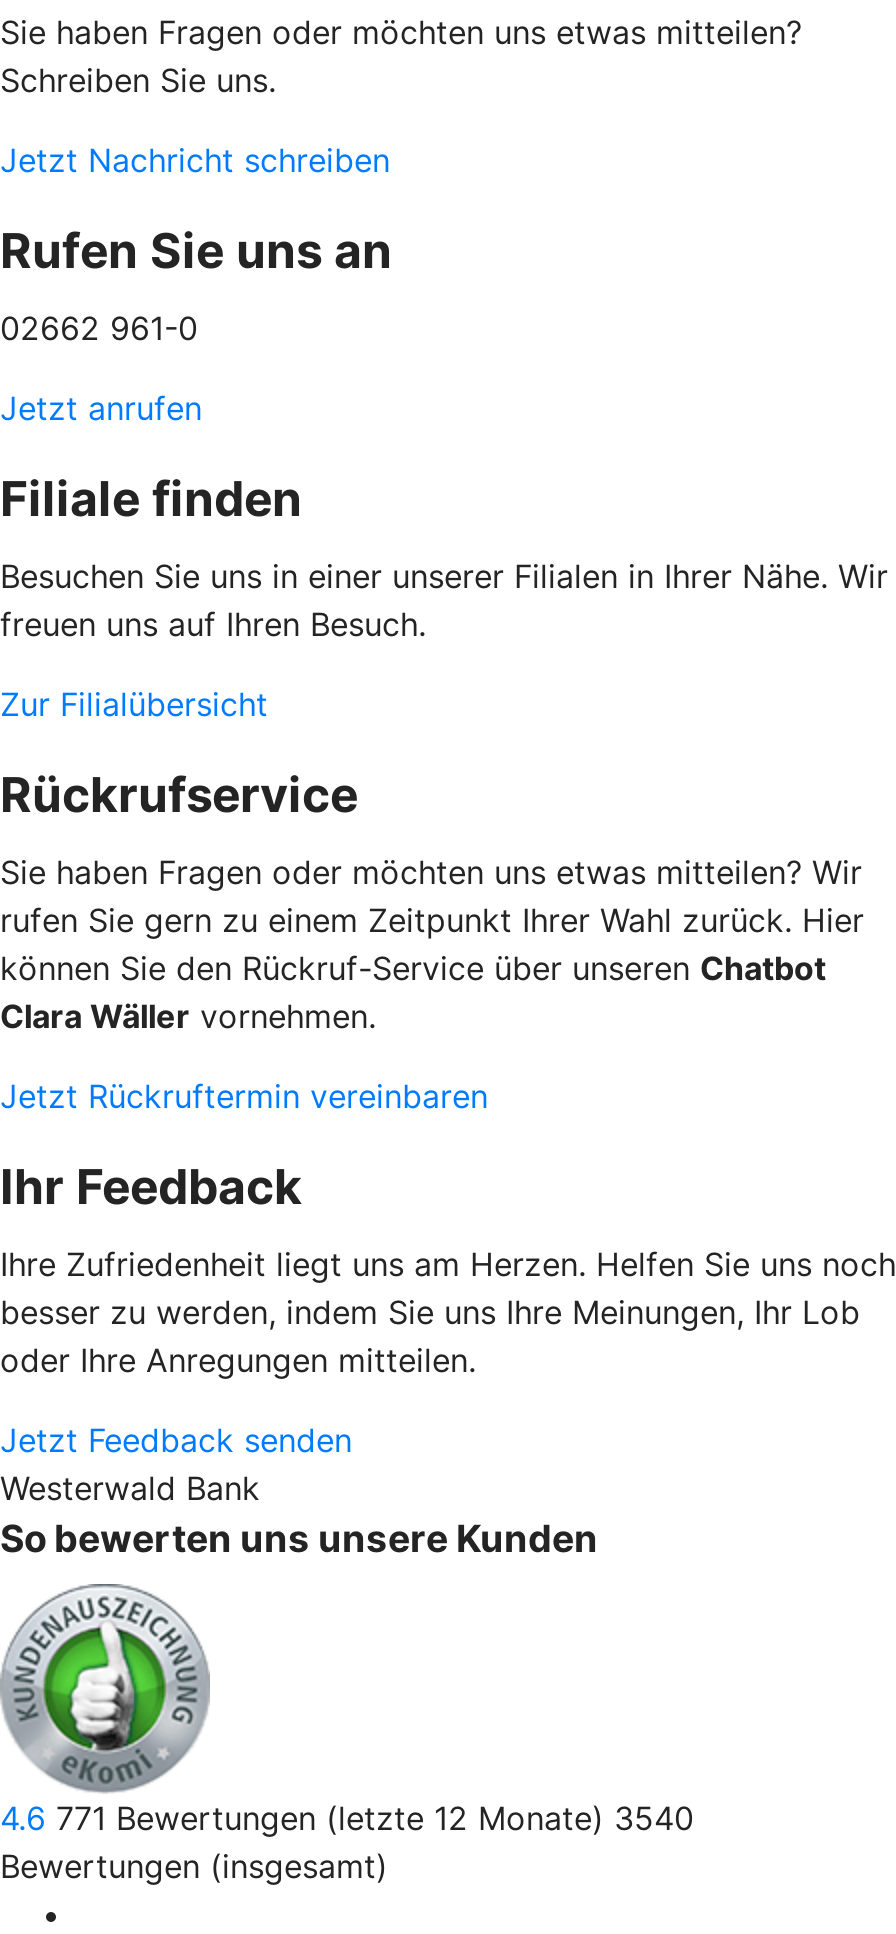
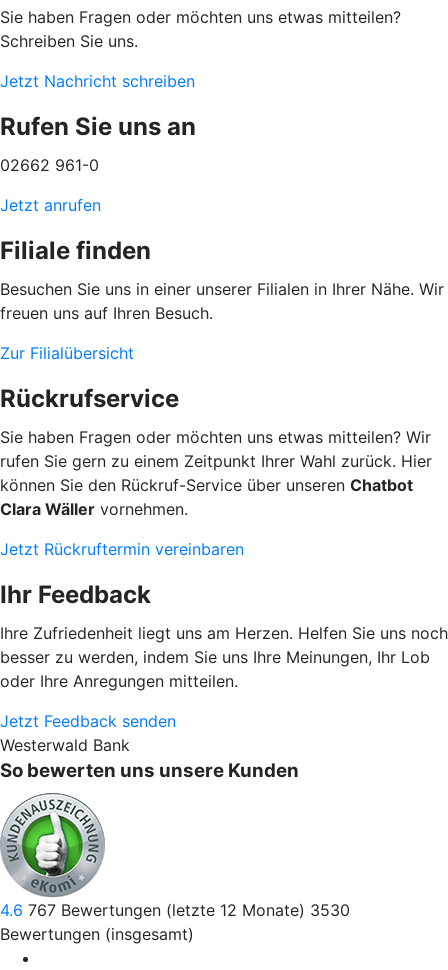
[0,1799,694,1839] 4.6 771 Bewertungen (letzte 12 Monate) 3540 -> [0,900,350,920] 4.6 767 Bewertungen (letzte 12 Monate) 3530

